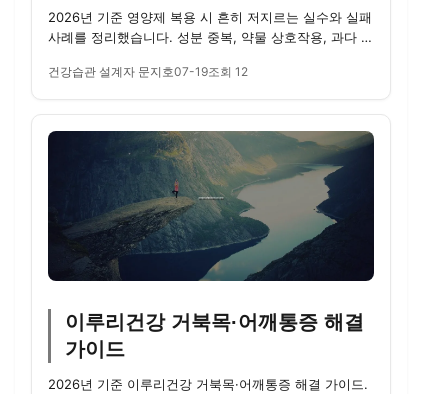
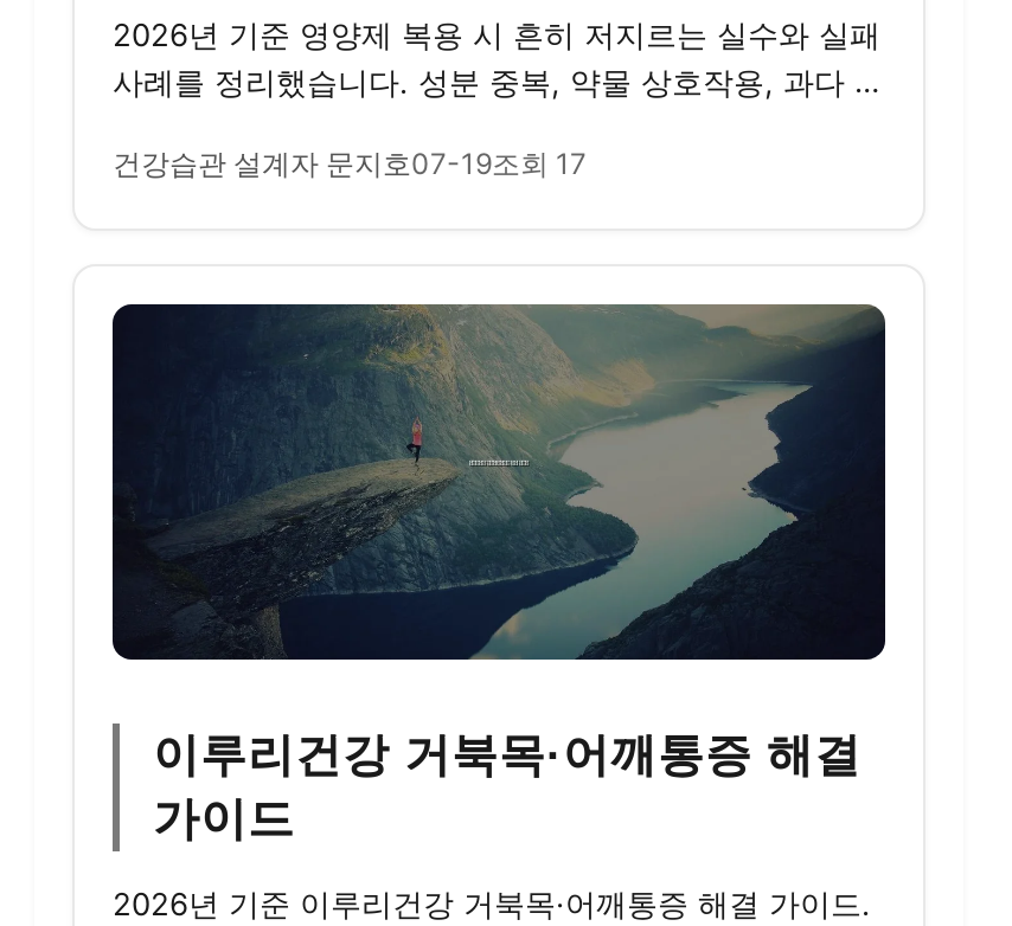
[48,64,248,79] 건강습관 설계자 문지호07-19조회 12 -> [113,145,587,180] 건강습관 설계자 문지호07-19조회 17

